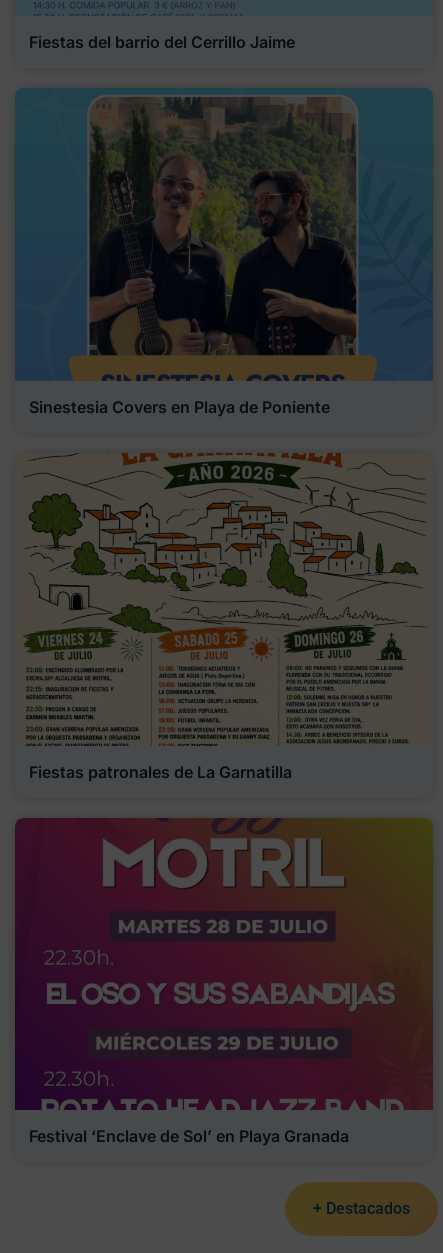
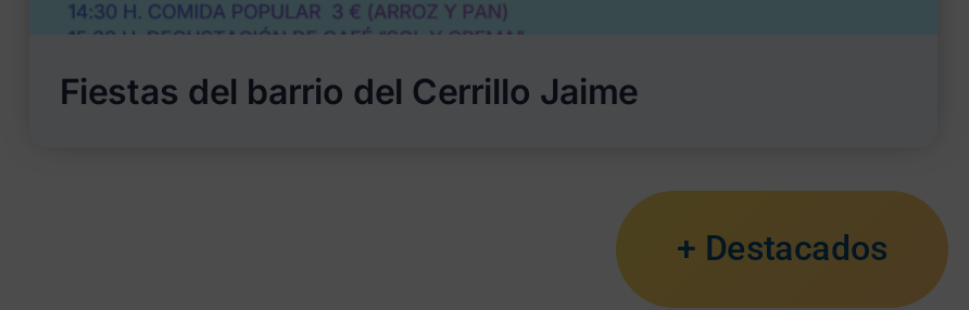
[15,88,433,417] [image] | Sinestesia Covers en Playa de Poniente -> none
[16,451,432,781] [image] | Fiestas patronales de La Garnatilla -> none
[14,817,434,1146] [image] | Festival ‘Enclave de Sol’ en Playa Granada -> none

